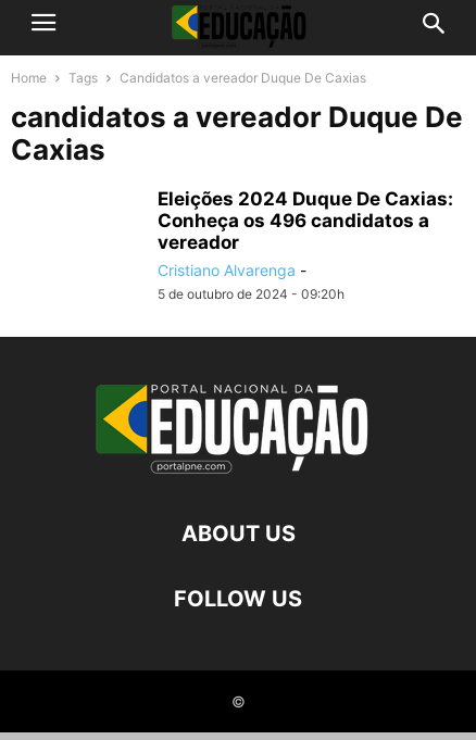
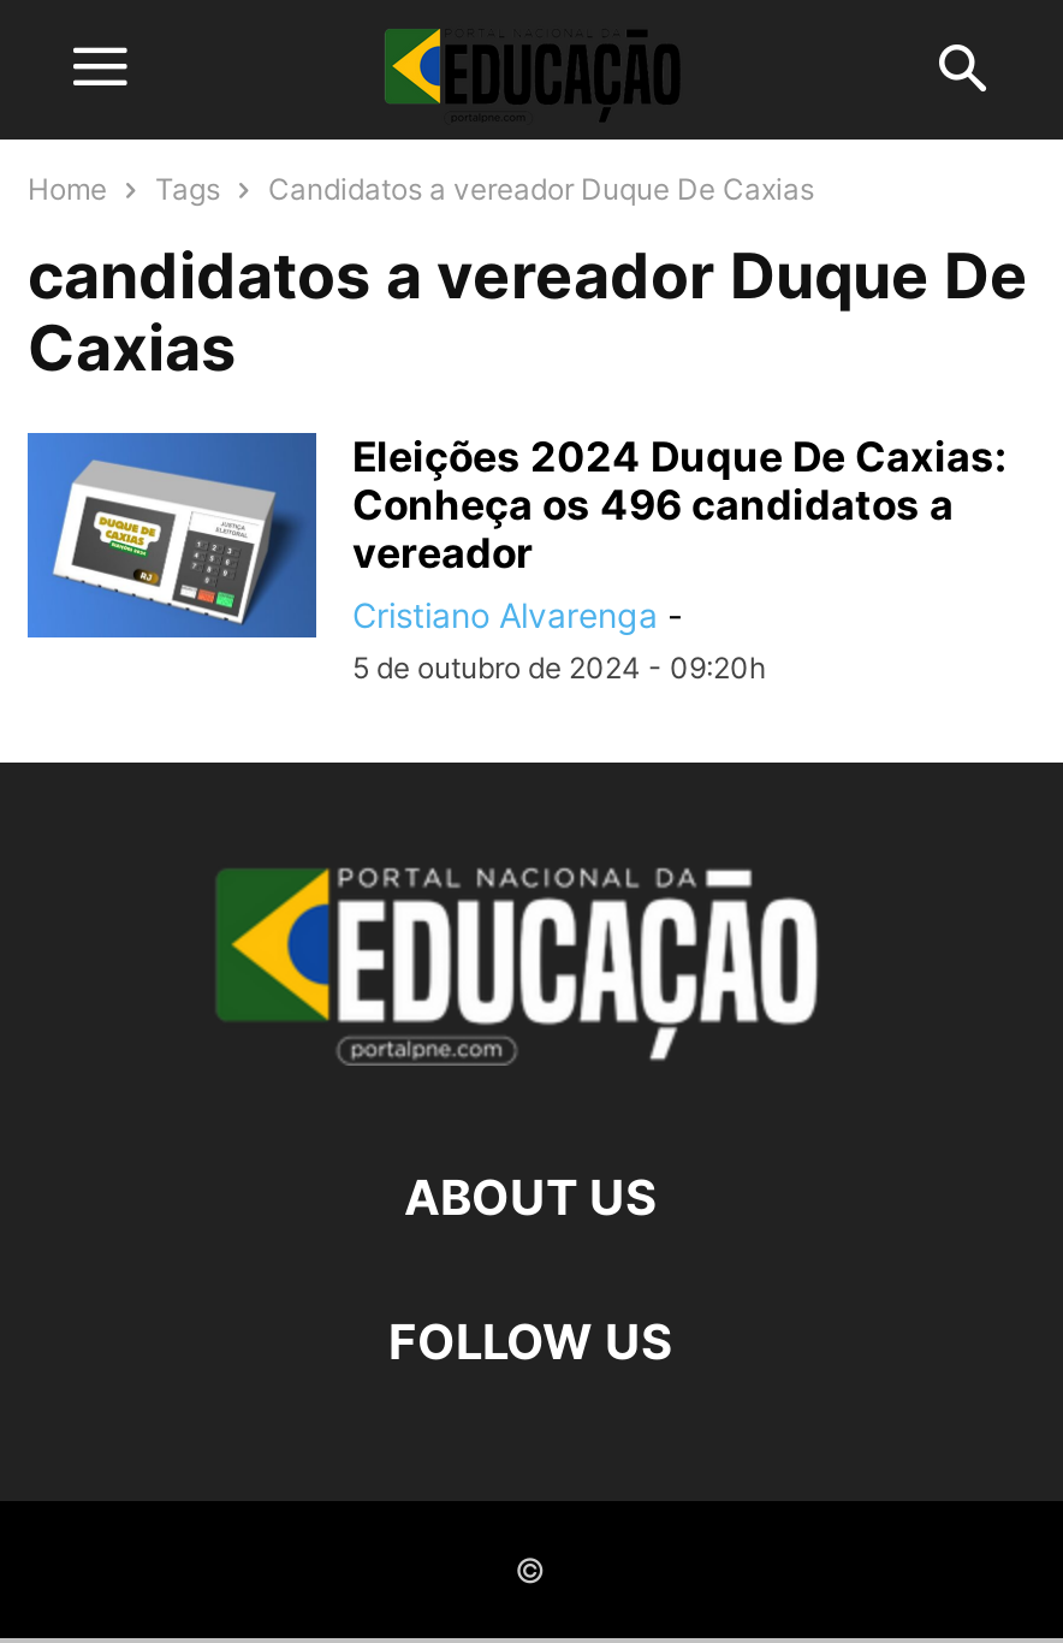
none -> [25,431,319,640] [image]

